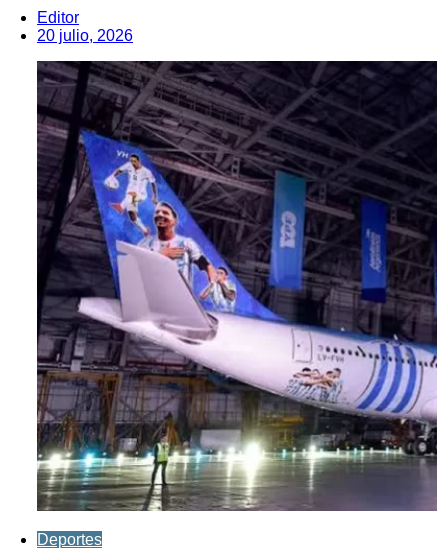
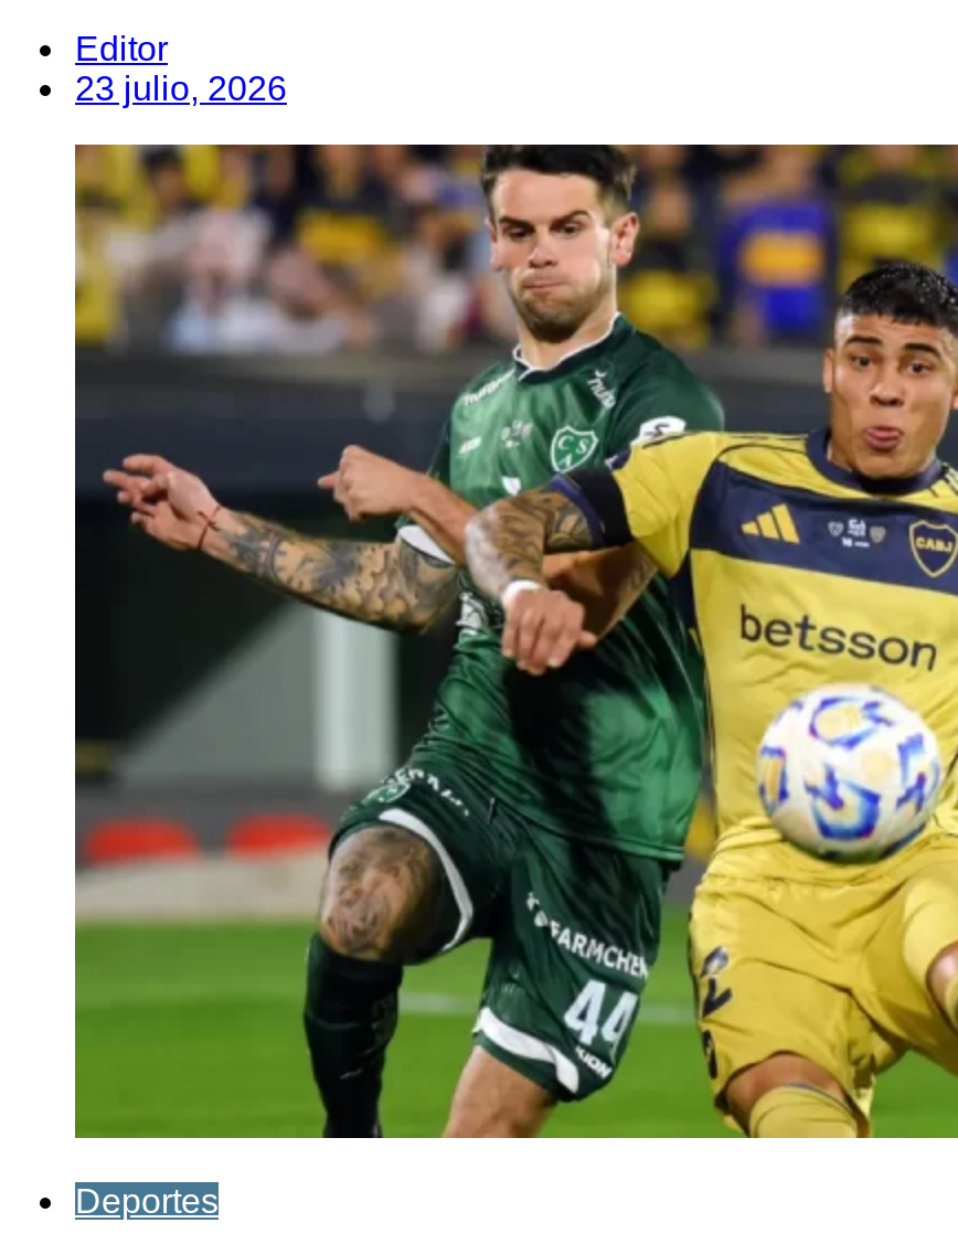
[37,27,133,44] 20 julio, 2026 -> [75,69,287,107] 23 julio, 2026
[36,60,434,512] [image] -> [73,142,951,1140] [image]

